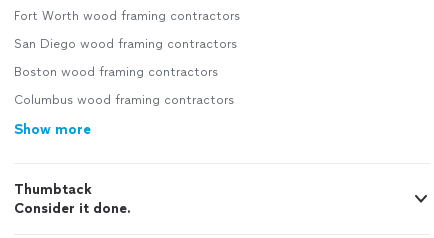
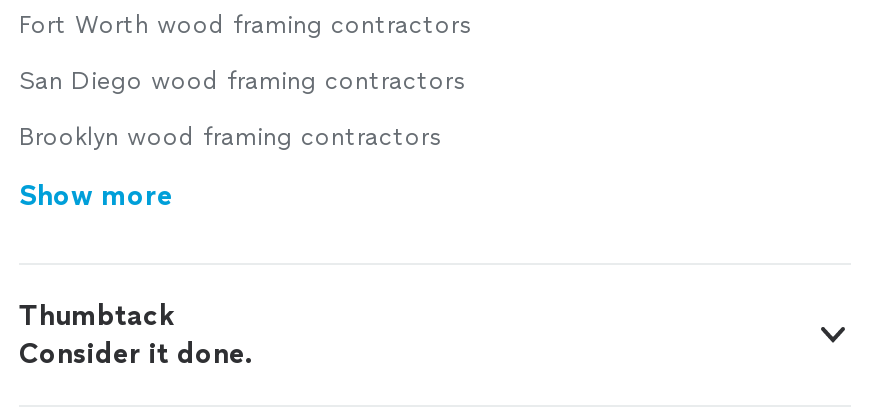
[14,65,234,107] Boston wood framing contractors | Columbus wood framing contractors -> [19,123,441,151] Brooklyn wood framing contractors

